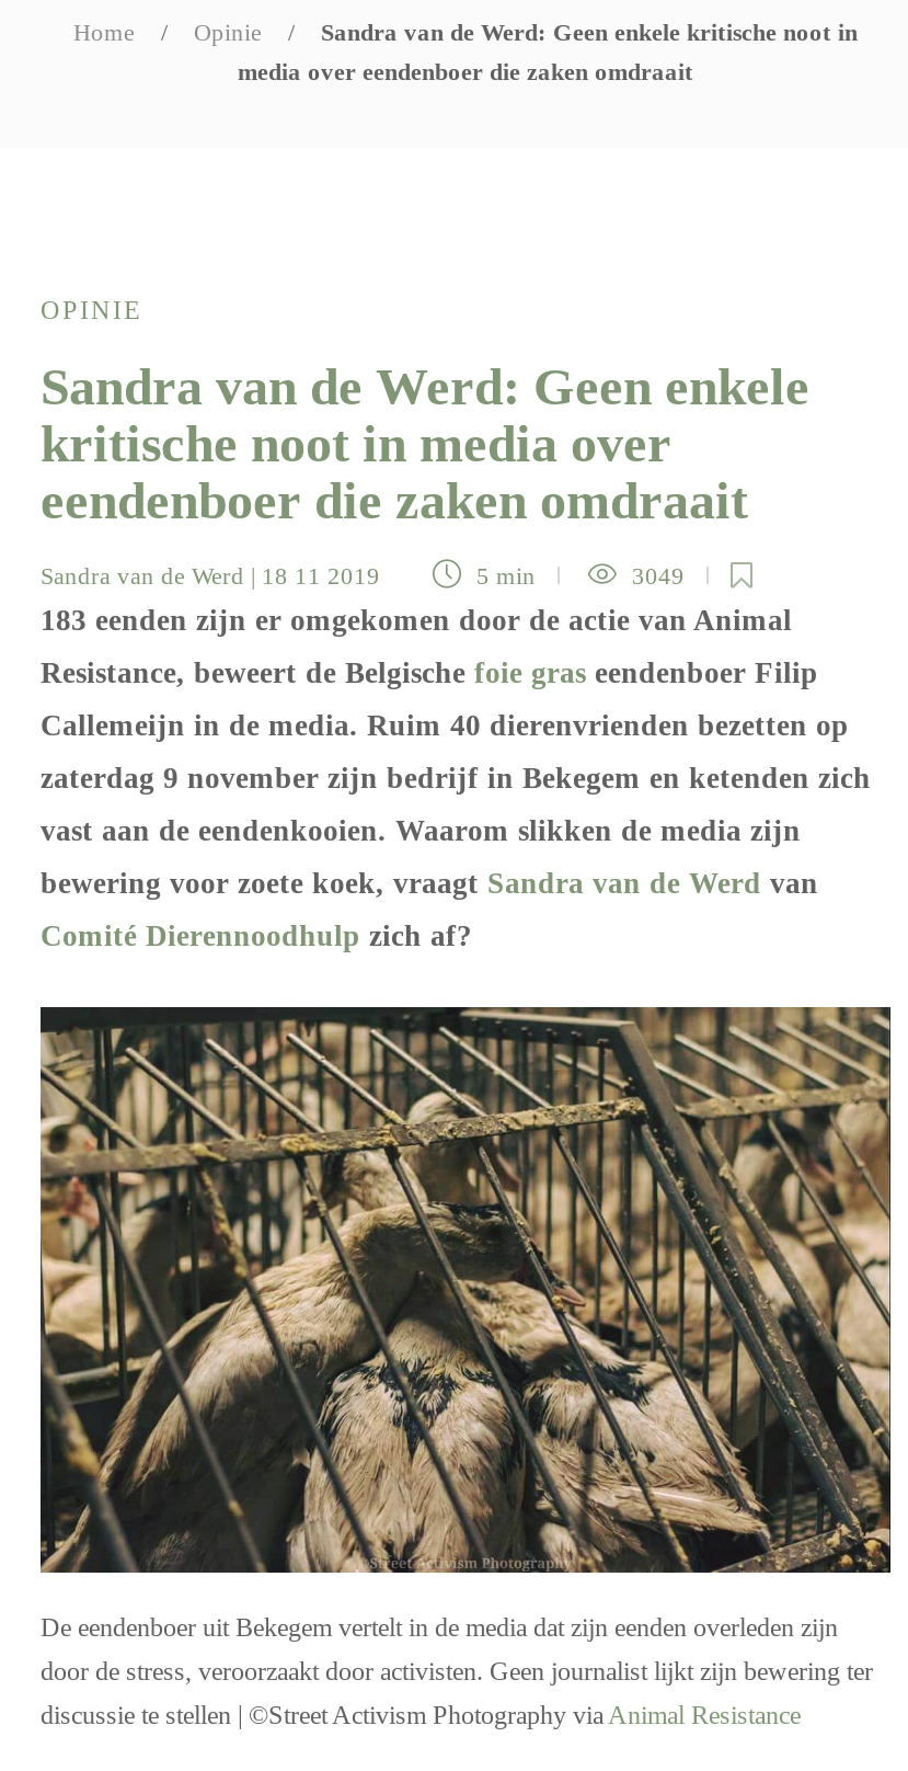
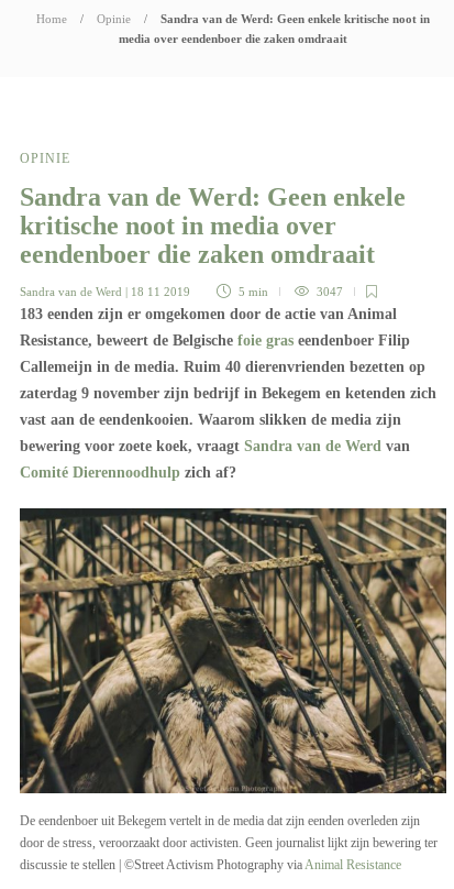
[625,562,685,589] 3049 -> [313,285,343,298] 3047

